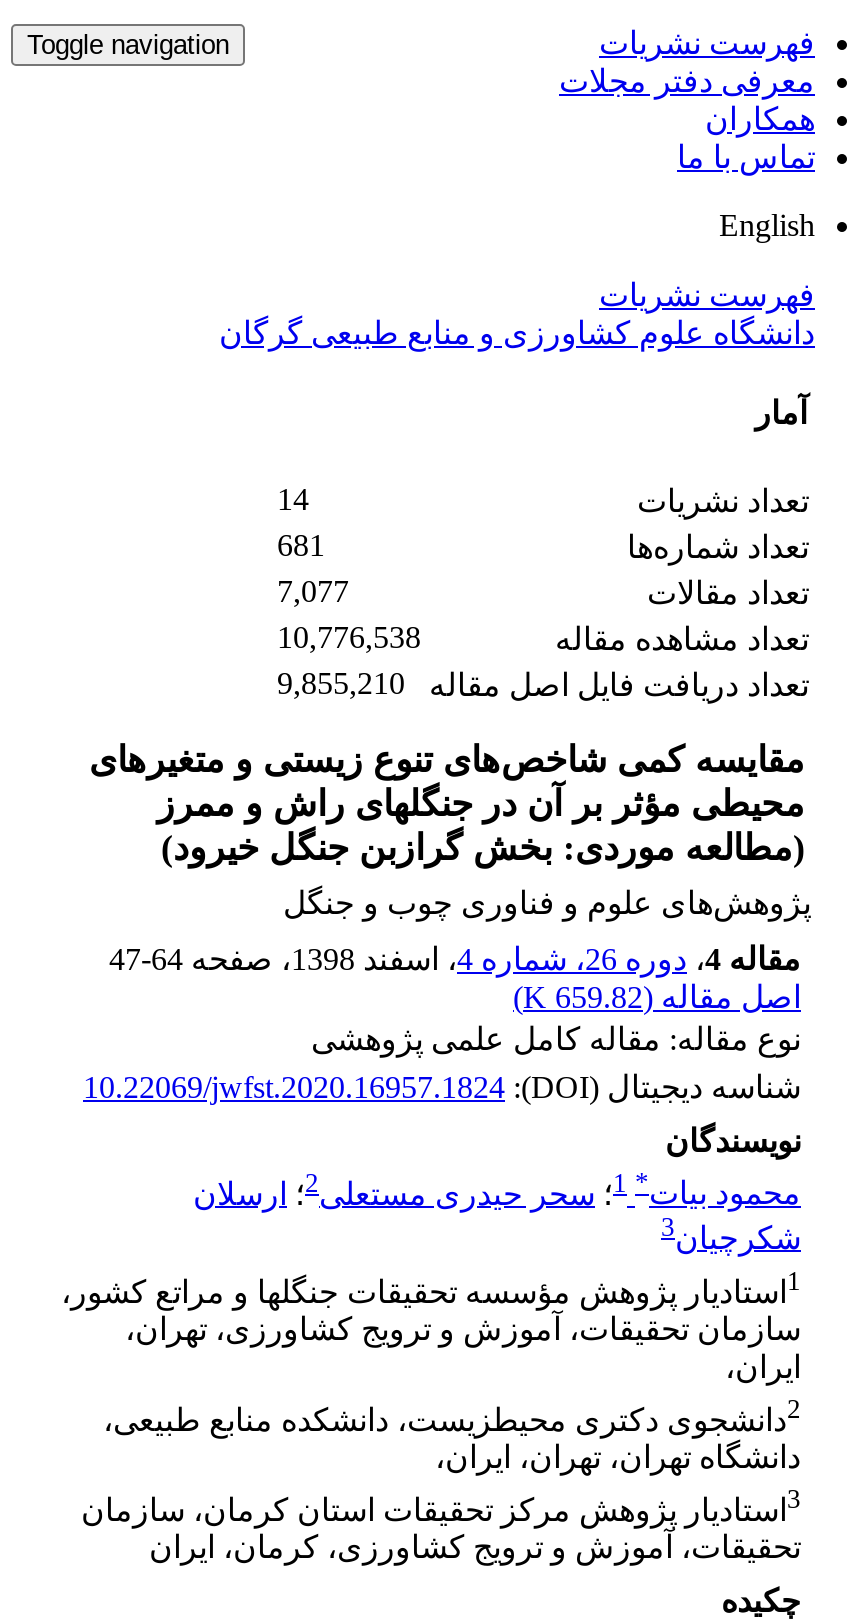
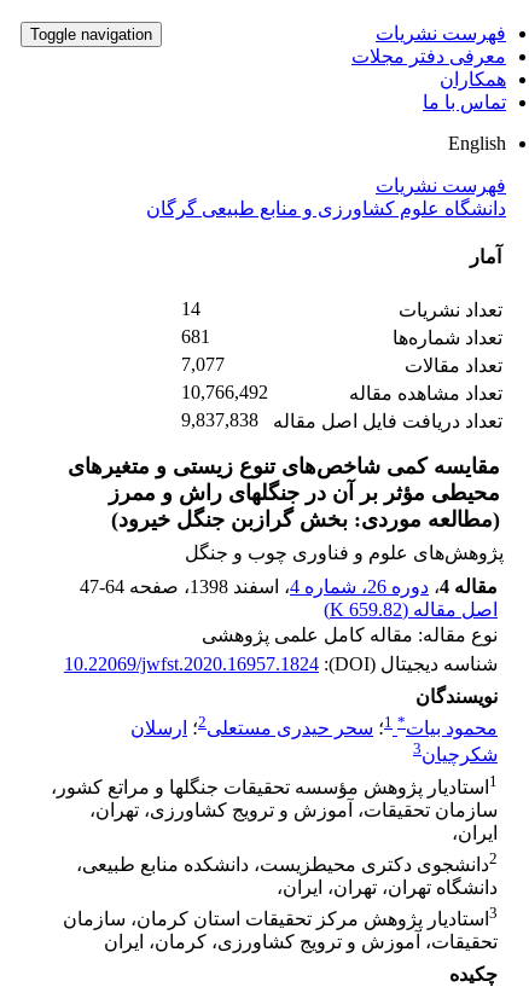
[277,619,421,653] 10,776,538 -> [181,381,268,402] 10,766,492
[277,665,809,701] تعداد دریافت فایل اصل مقاله 9,855,210 -> [181,409,502,431] تعداد دریافت فایل اصل مقاله 9,837,838

